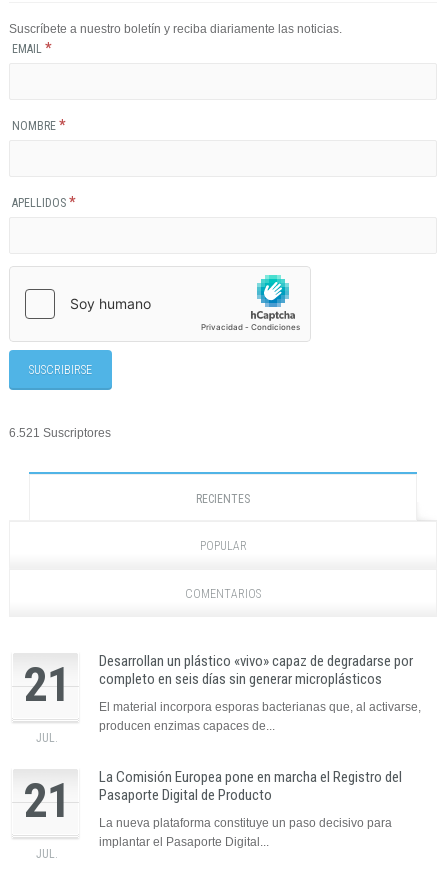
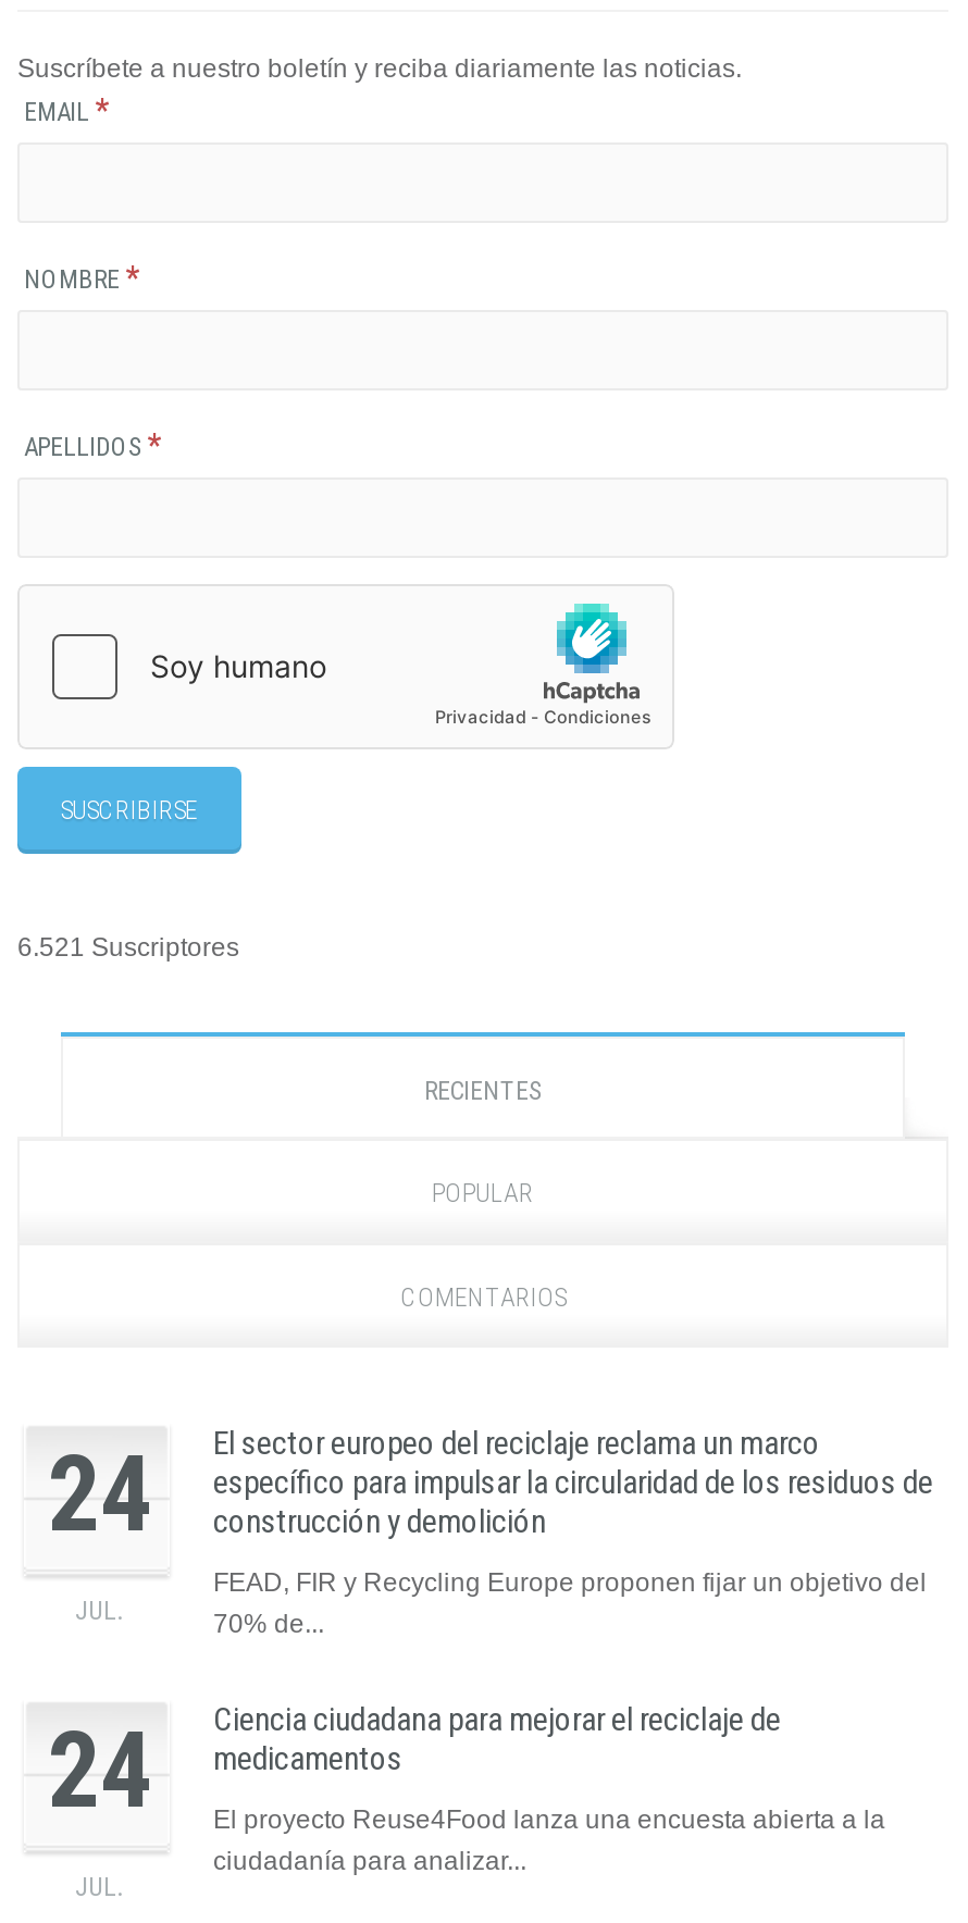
[23,656,71,713] 21 -> [48,1432,152,1556] 24
[99,652,413,688] Desarrollan un plástico «vivo» capaz de degradarse por | completo en seis días sin generar microplásticos -> [213,1424,933,1541] El sector europeo del reciclaje reclama un marco | específico para impulsar la circularidad de los residuos de | construcción y demolición
[99,700,421,733] El material incorpora esporas bacterianas que, al activarse, | producen enzimas capaces de... -> [213,1567,927,1639] FEAD, FIR y Recycling Europe proponen fijar un objetivo del | 70% de...
[23,772,71,829] 21 -> [48,1709,152,1833] 24
[99,768,402,804] La Comisión Europea pone en marcha el Registro del | Pasaporte Digital de Producto -> [213,1700,781,1778] Ciencia ciudadana para mejorar el reciclaje de | medicamentos
[99,816,392,849] La nueva plataforma constituye un paso decisivo para | implantar el Pasaporte Digital... -> [213,1804,885,1876] El proyecto Reuse4Food lanza una encuesta abierta a la | ciudadanía para analizar...

